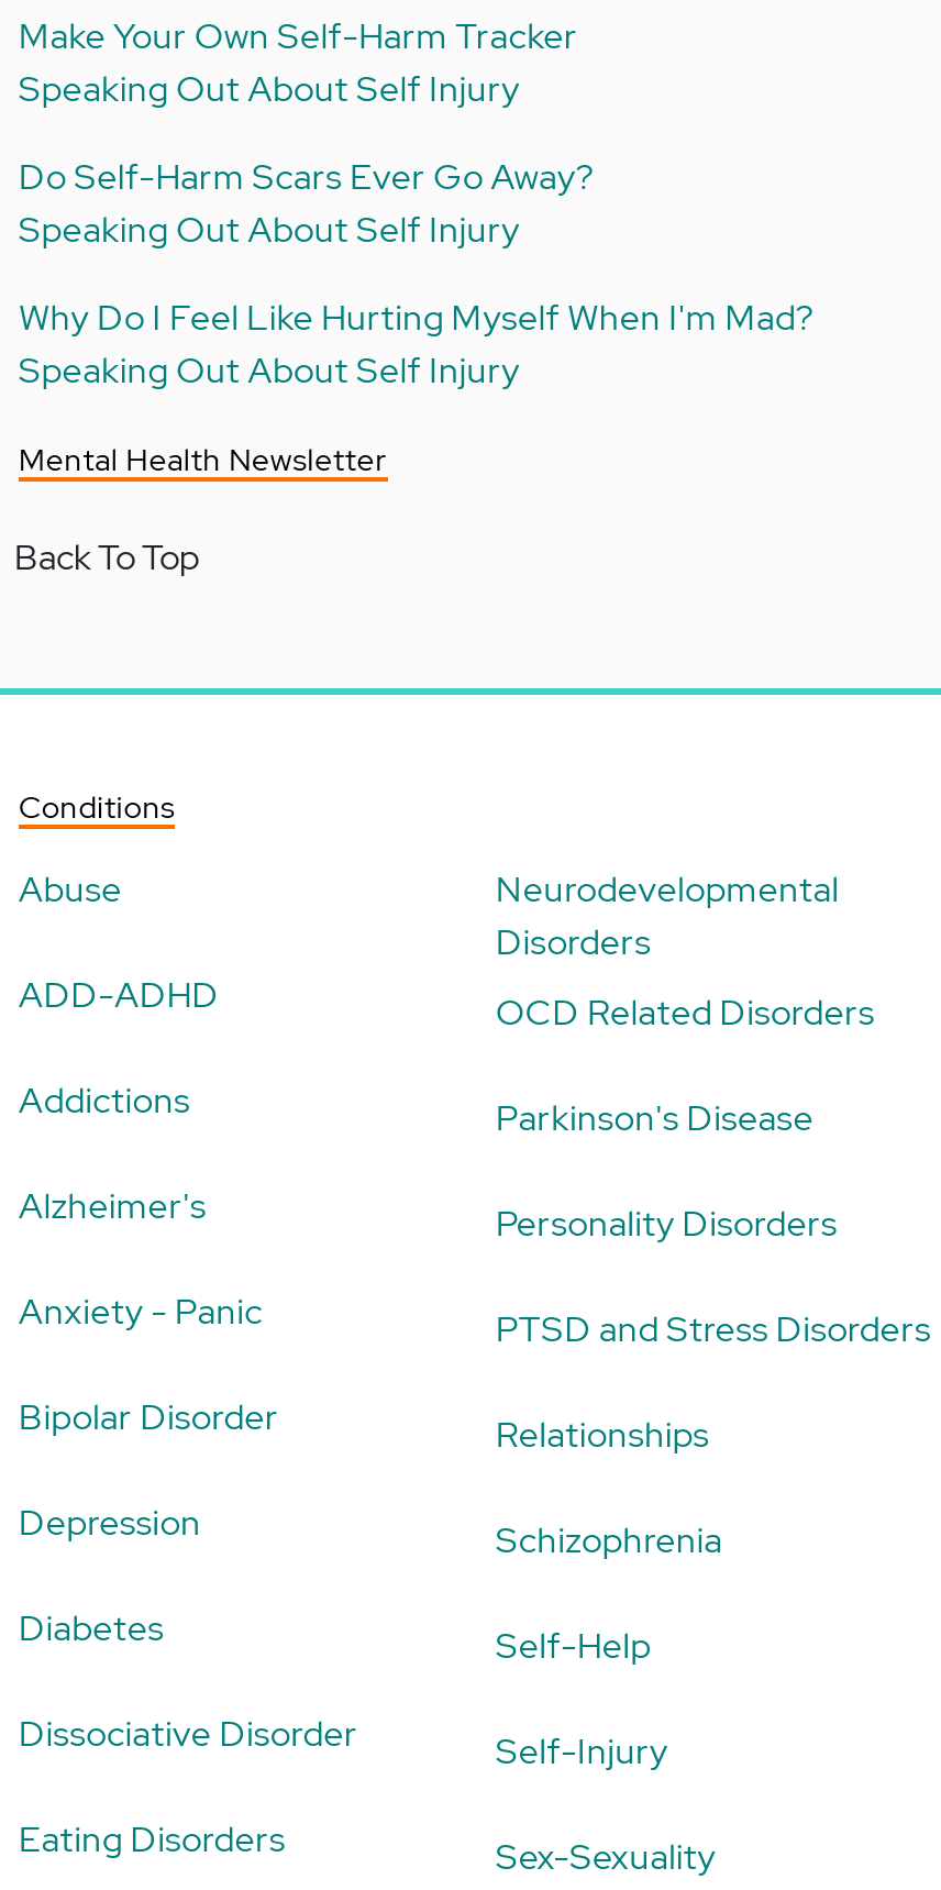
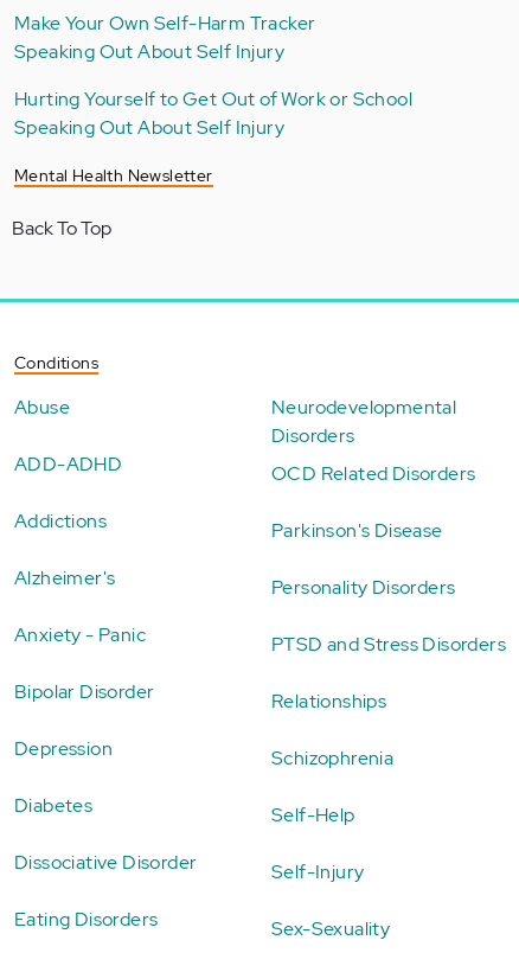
[19,154,814,341] Do Self-Harm Scars Ever Go Away? | Speaking Out About Self Injury | Why Do I Feel Like Hurting Myself When I'm Mad? -> [14,87,412,112] Hurting Yourself to Get Out of Work or School

